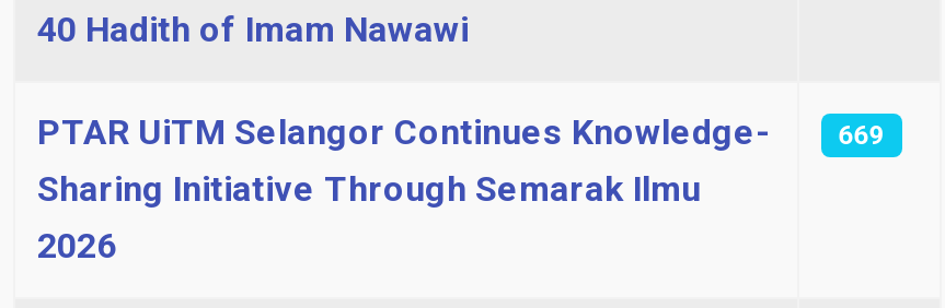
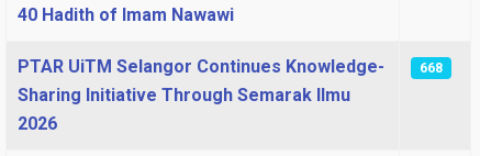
[838,120,884,151] 669 -> [419,60,442,76] 668

